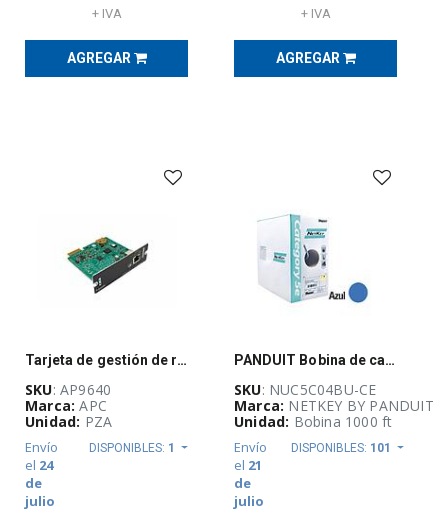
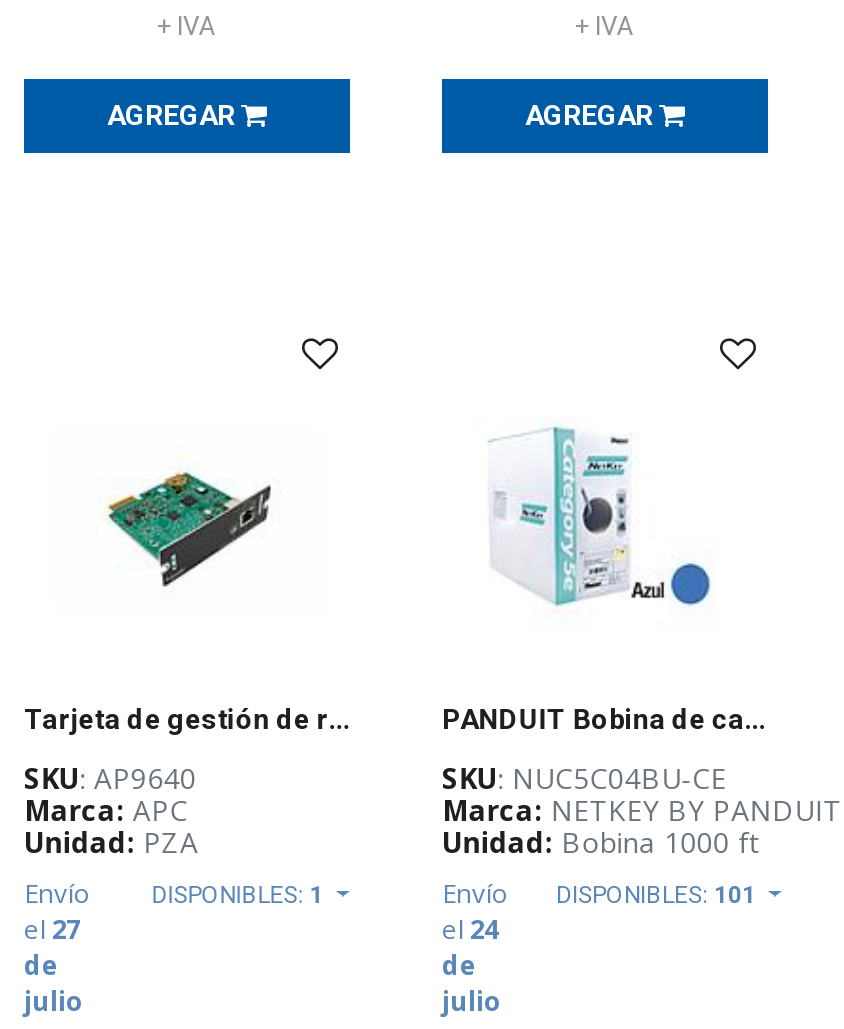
[25,456,53,474] el 24 -> [24,912,80,948] el 27
[234,456,262,474] el 21 -> [442,912,498,948] el 24

